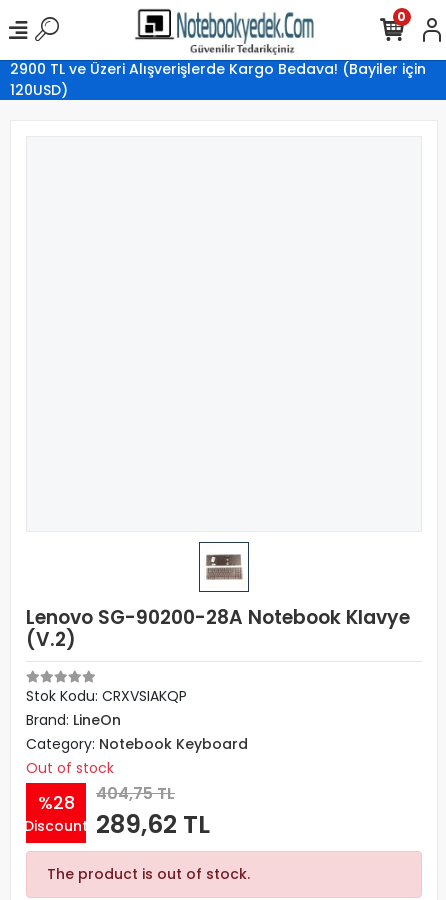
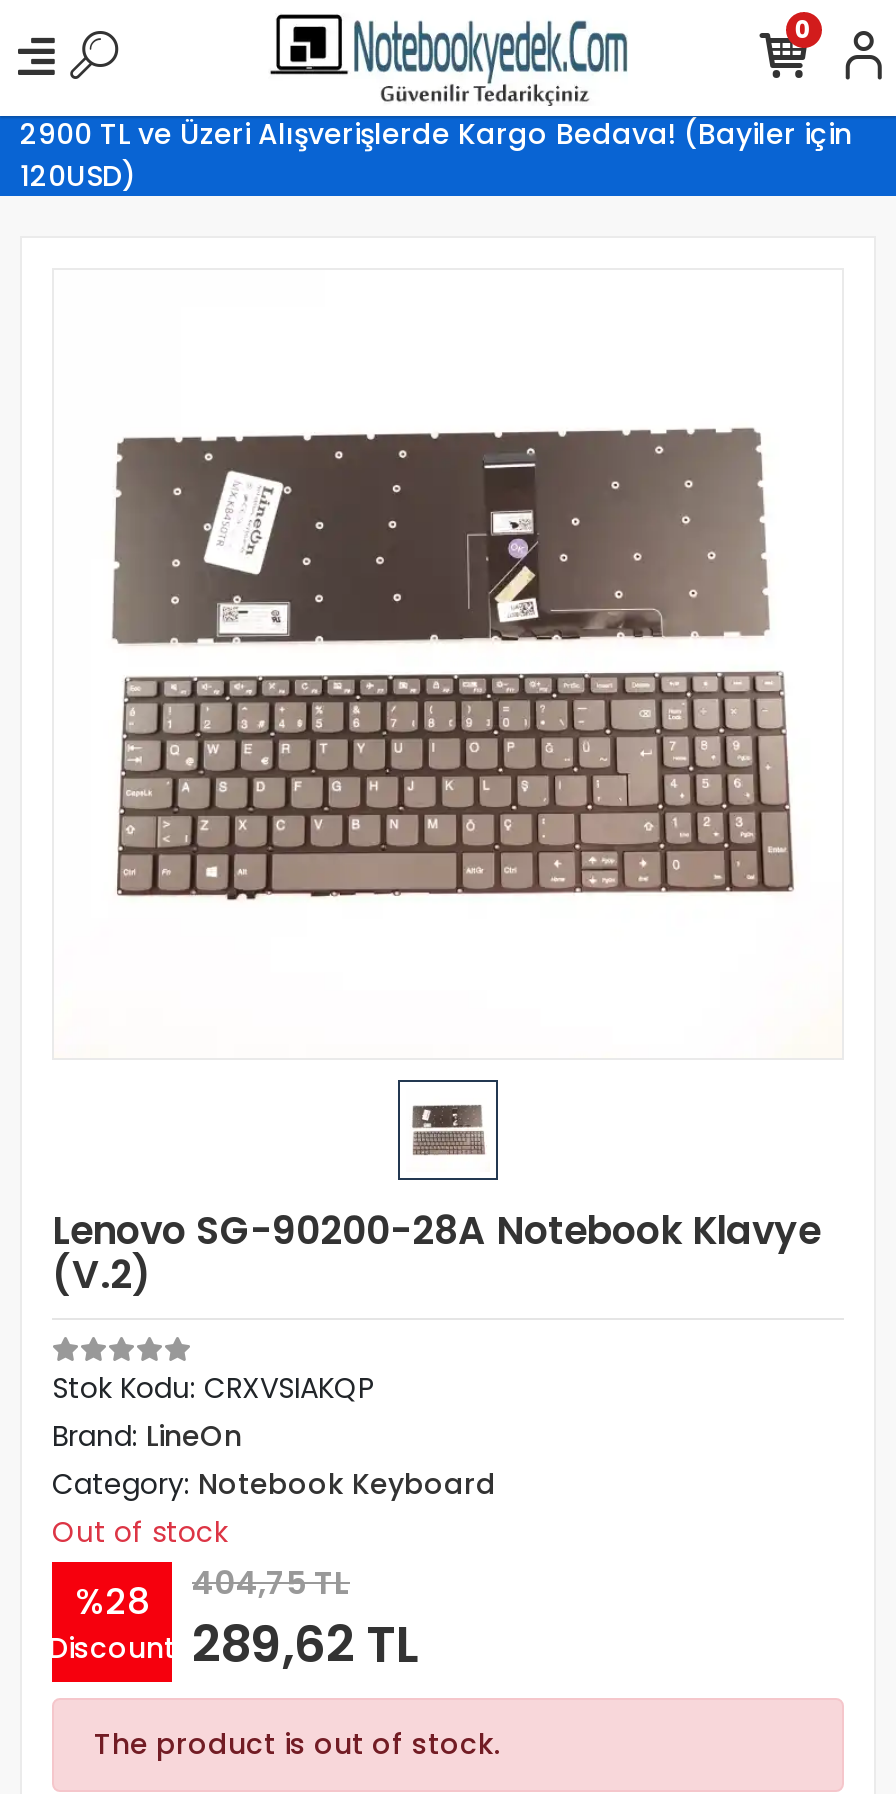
none -> [112,426,770,646] [image]
none -> [116,670,796,902] [image]

